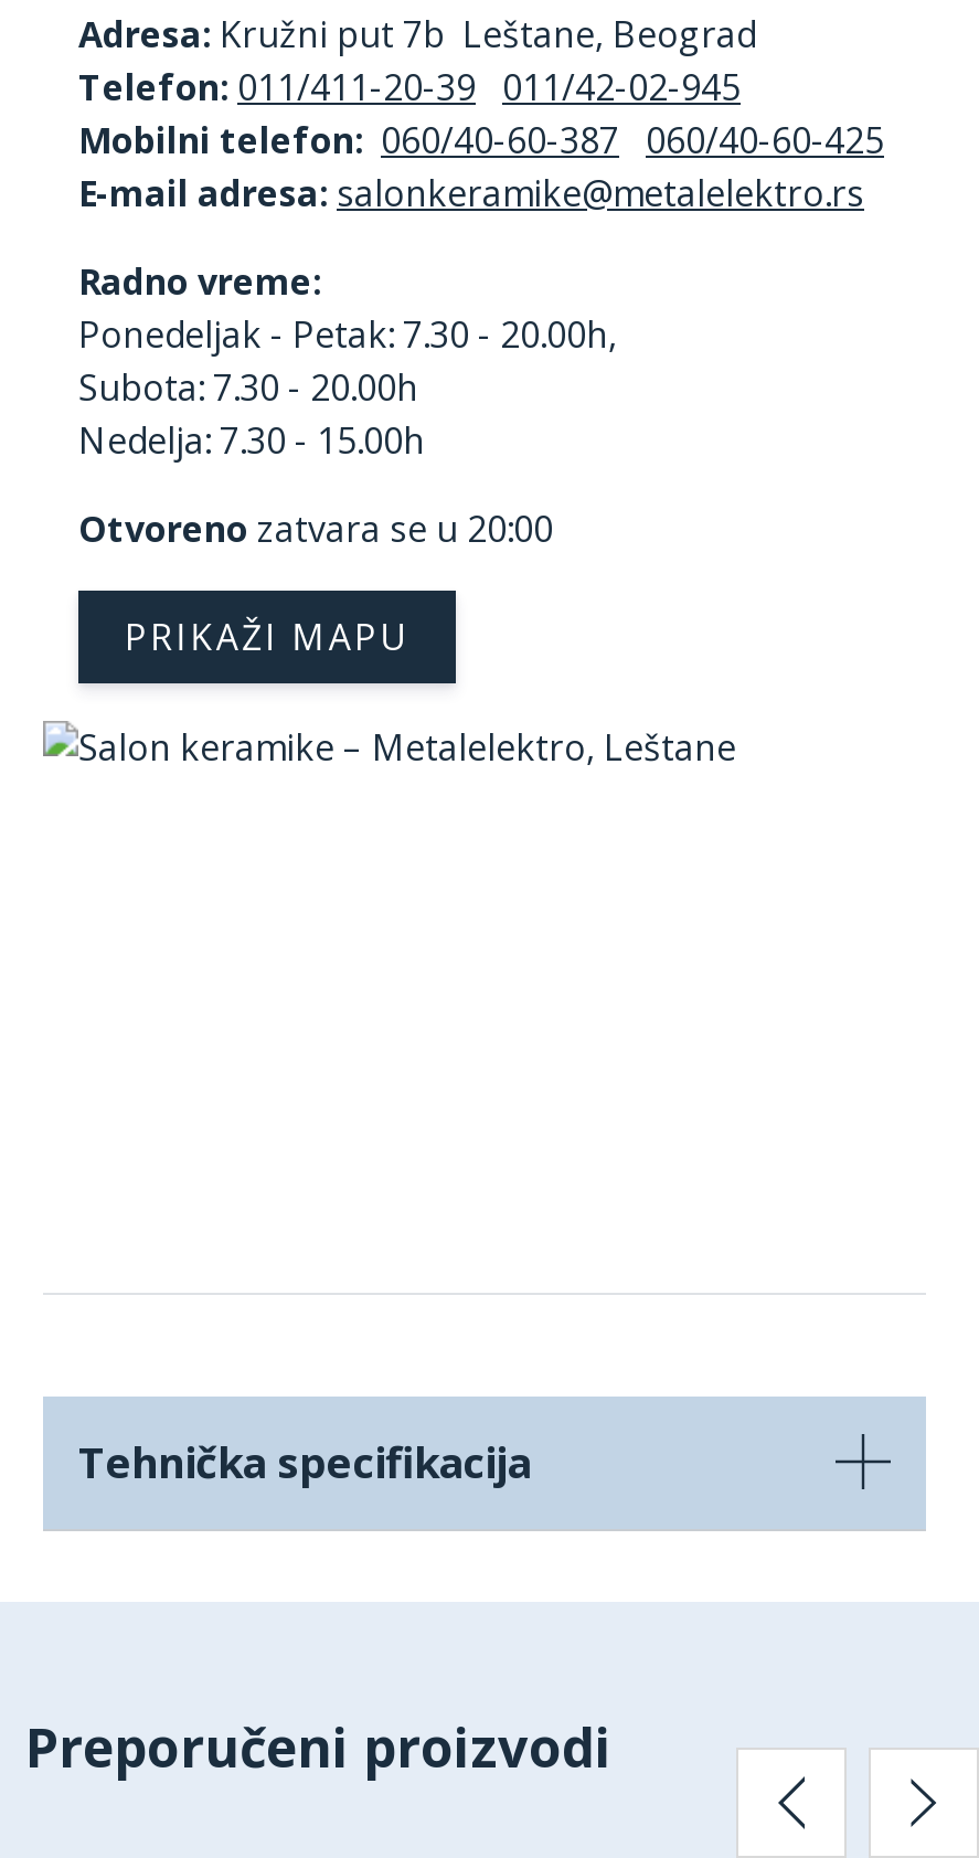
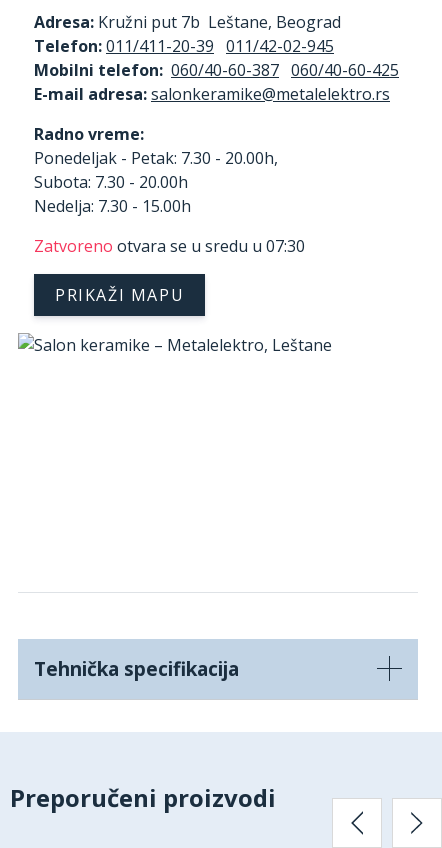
[78,504,553,552] Otvoreno zatvara se u 20:00 -> [34,235,305,257] Zatvoreno otvara se u sredu u 07:30

